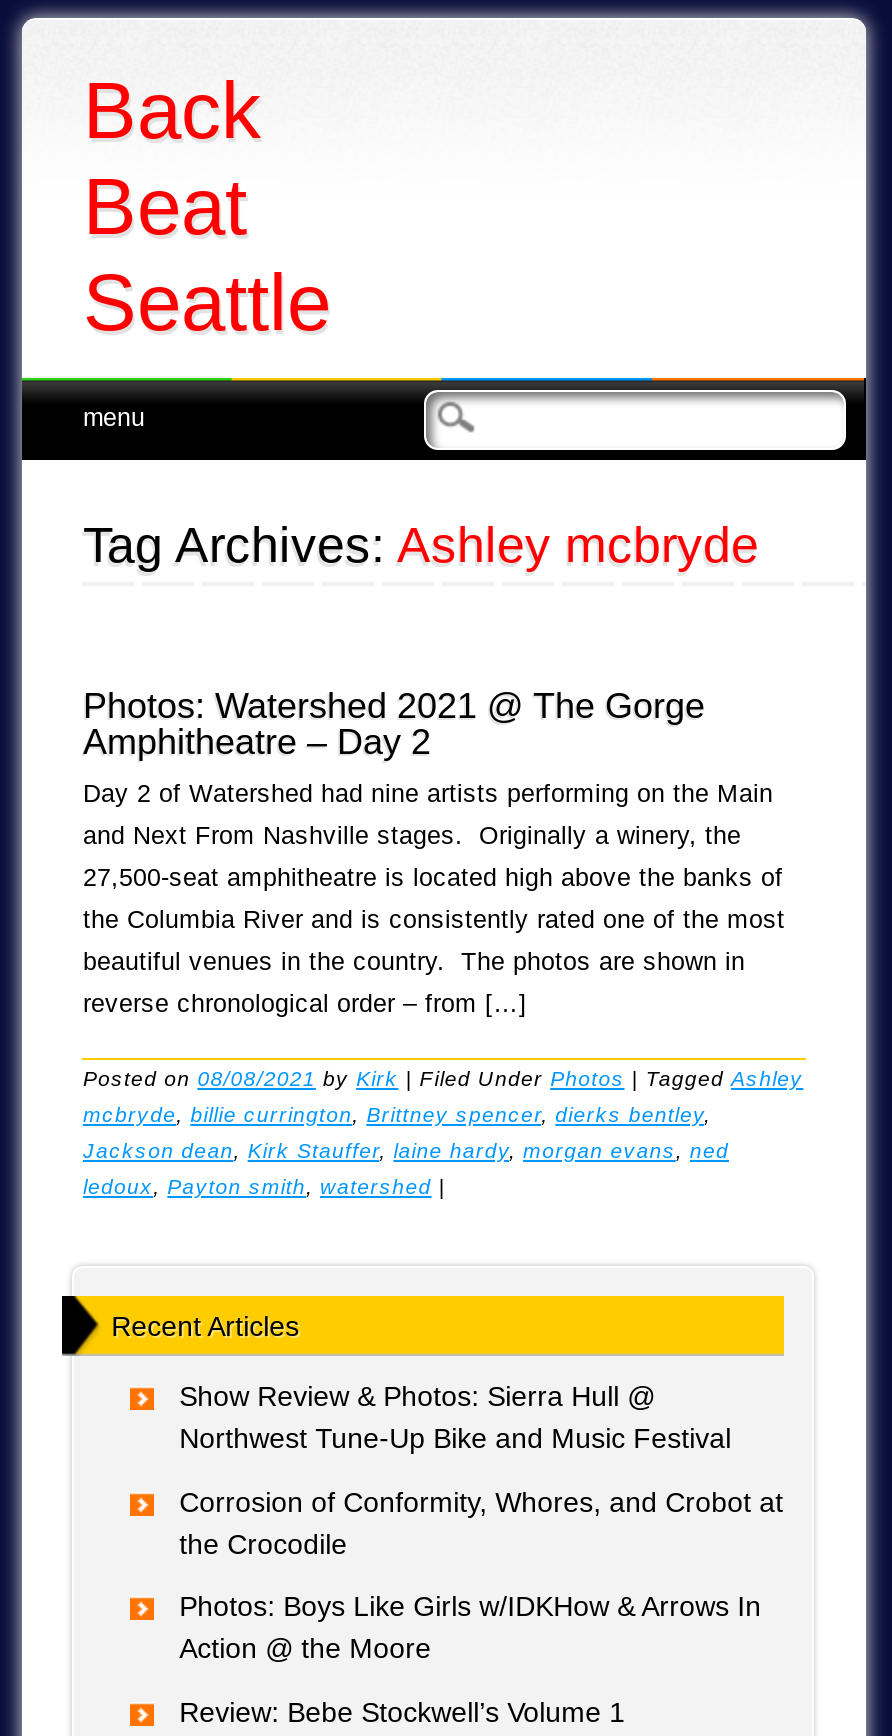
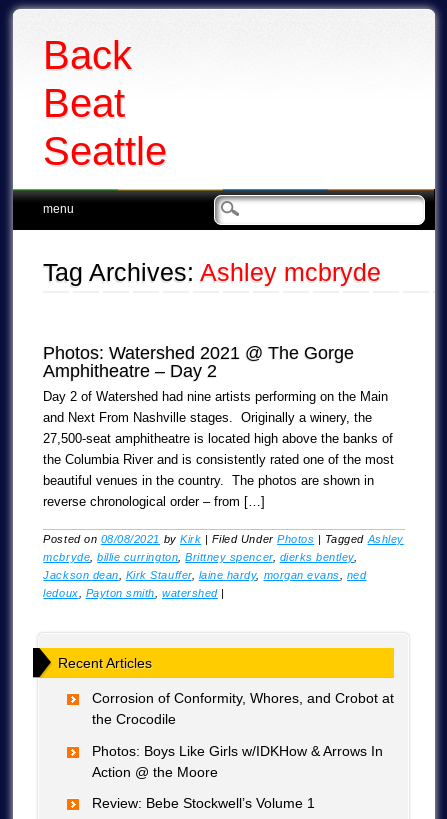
[179,1380,731,1454] Show Review & Photos: Sierra Hull @ | Northwest Tune-Up Bike and Music Festival -> none

